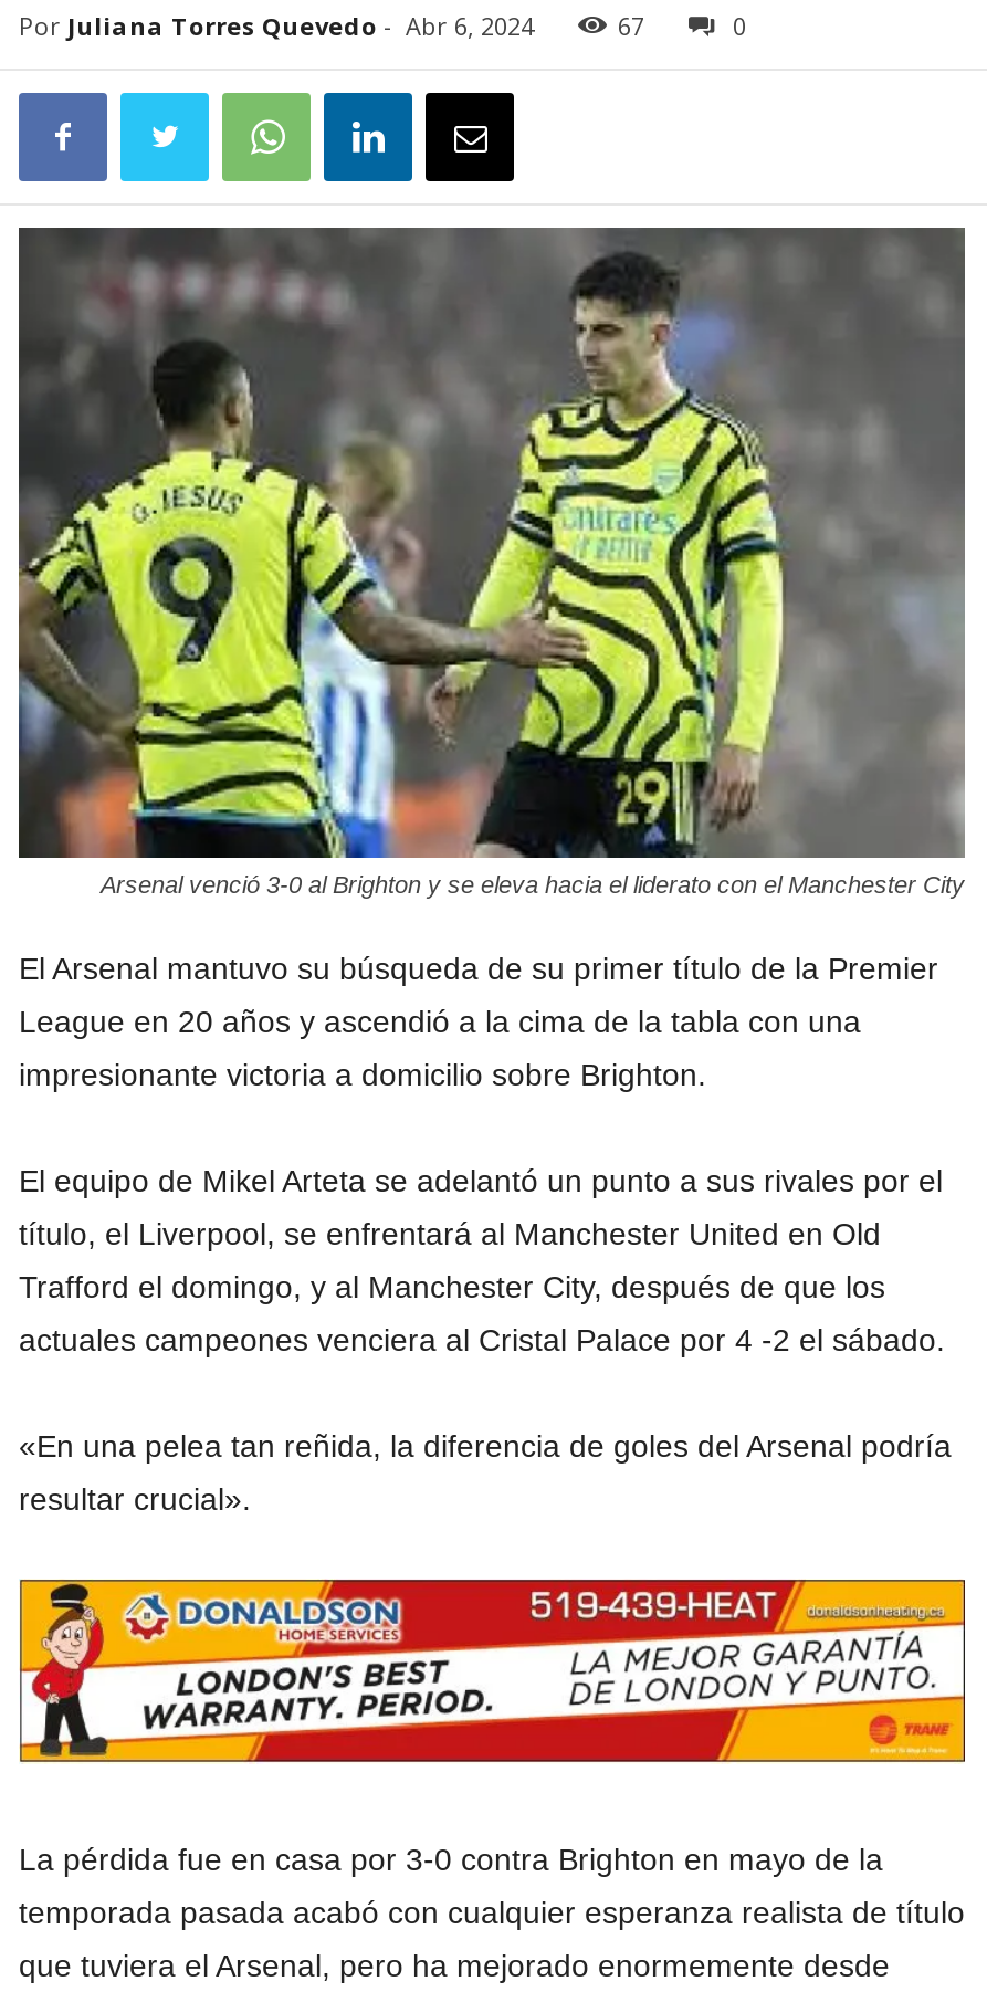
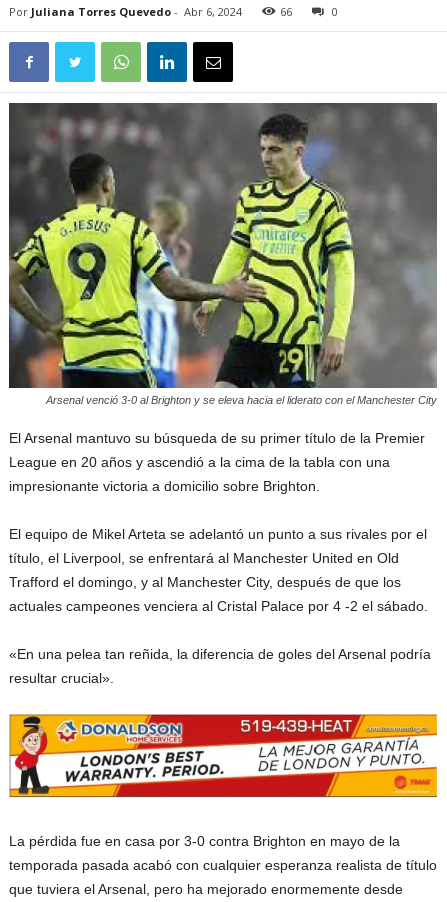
[618,9,644,42] 67 -> [280,4,292,19] 66

